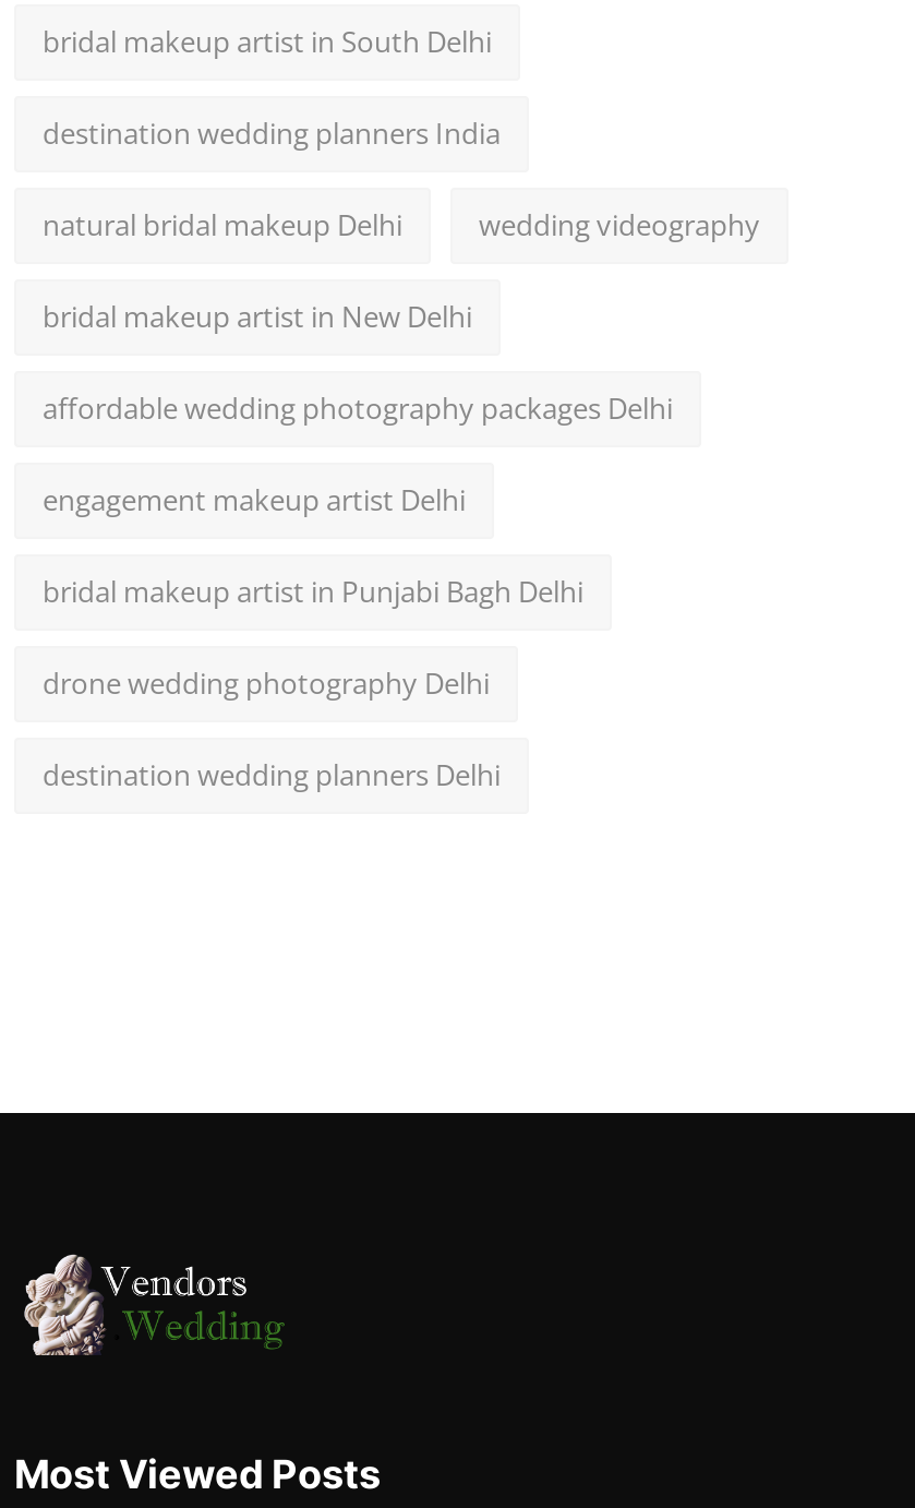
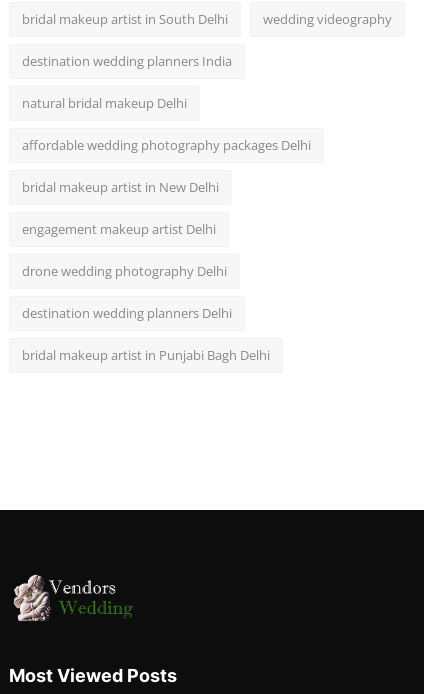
moved [479,206,760,245] -> [263,10,392,28]: wedding videography
moved [43,297,472,337] -> [22,178,219,196]: bridal makeup artist in New Delhi
moved [43,389,673,428] -> [22,136,311,154]: affordable wedding photography packages Delhi
moved [43,572,583,612] -> [22,346,270,364]: bridal makeup artist in Punjabi Bagh Delhi
moved [43,664,501,795] -> [22,262,232,322]: drone wedding photography Delhi | destination wedding planners Delhi

